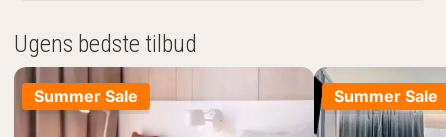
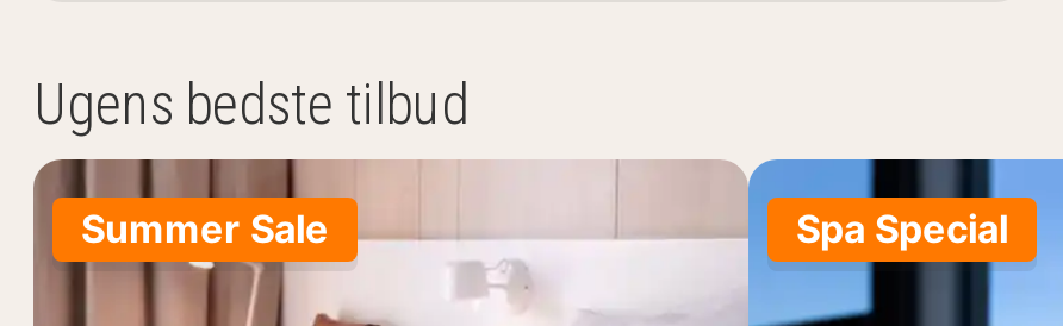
[334,86,438,106] Summer Sale -> [796,205,1008,253] Spa Special

